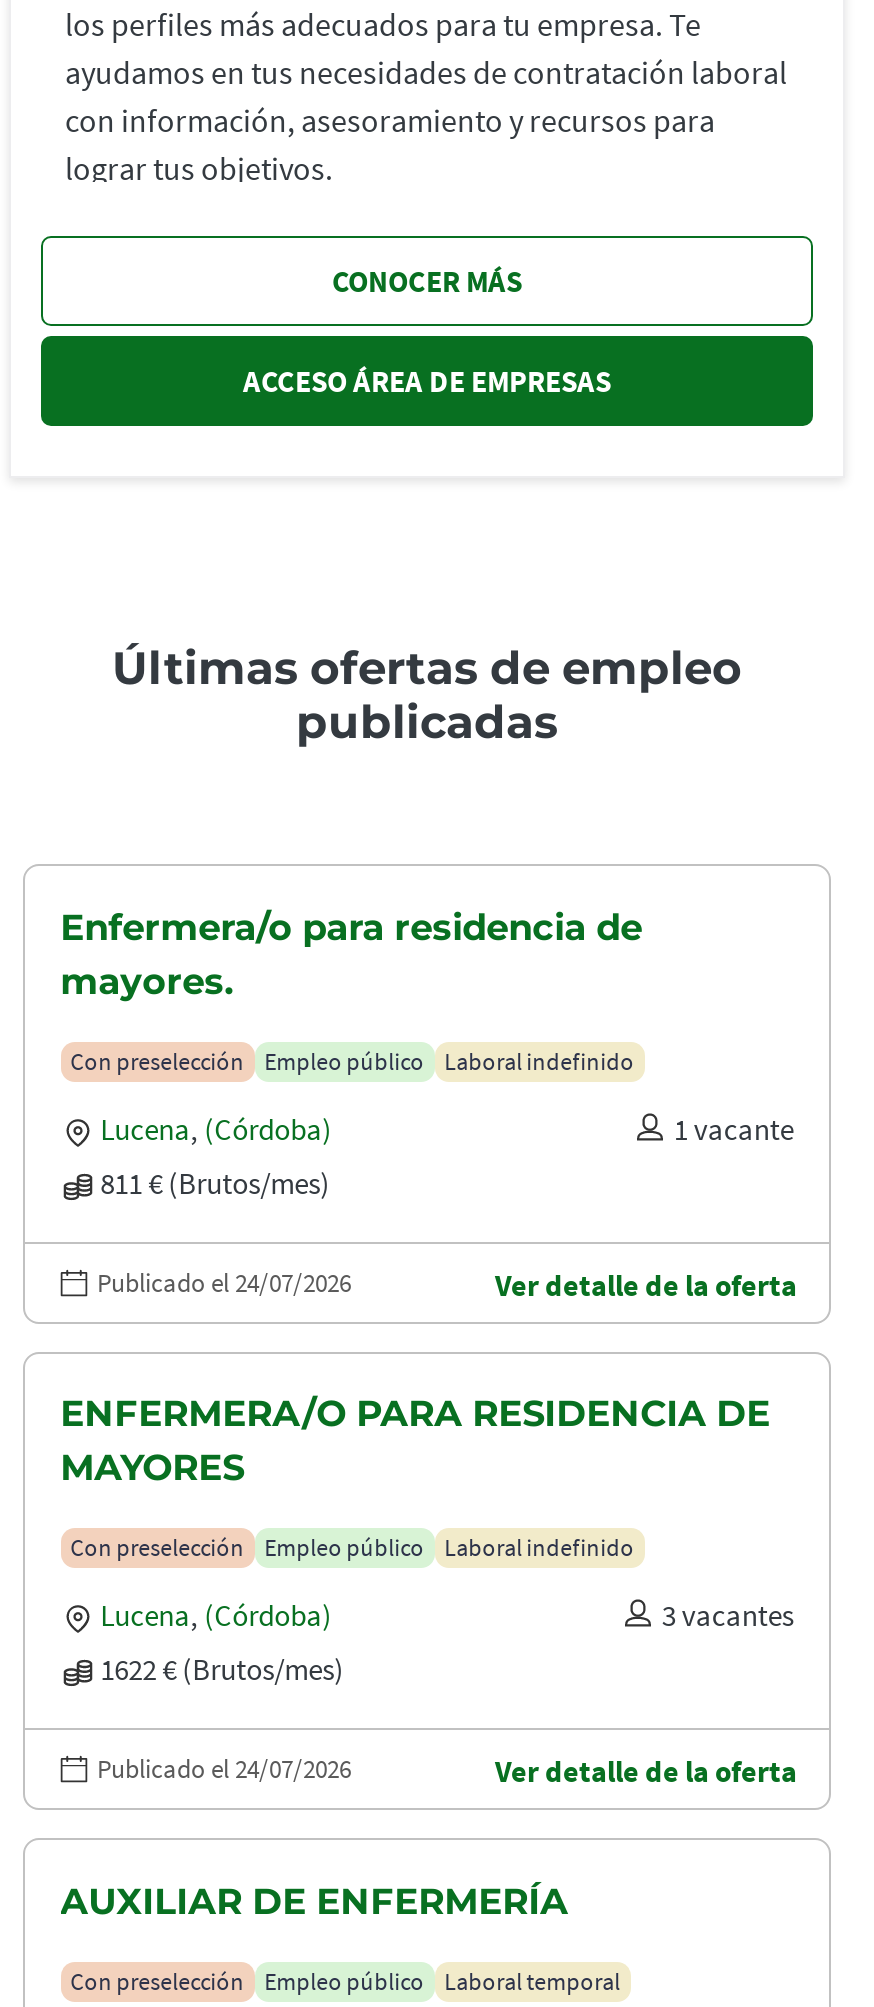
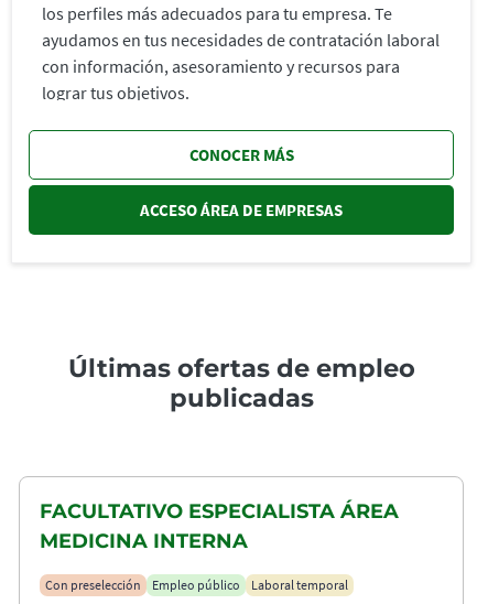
[60,905,797,1924] Enfermera/o para residencia de | mayores. | Con preselección | Empleo público | Laboral indefinido | Lucena, (Córdoba) | 1 vacante | 811 € (Brutos/mes) | Publicado el 24/07/2026 | Ver detalle de la oferta | ENFERMERA/O PARA RESIDENCIA DE | MAYORES | Con preselección | Empleo público | Laboral indefinido | Lucena, (Córdoba) | 3 vacantes | 1622 € (Brutos/mes) | Publicado el 24/07/2026 | Ver detalle de la oferta | AUXILIAR DE ENFERMERÍA -> [39,499,398,553] FACULTATIVO ESPECIALISTA ÁREA | MEDICINA INTERNA

